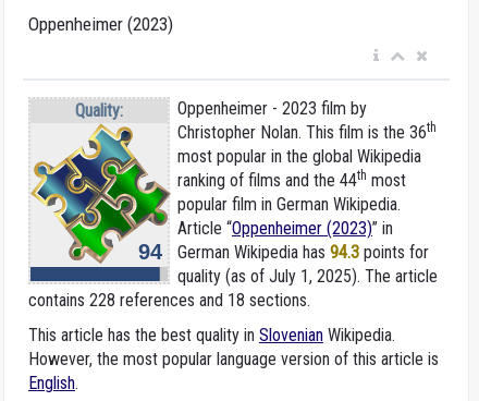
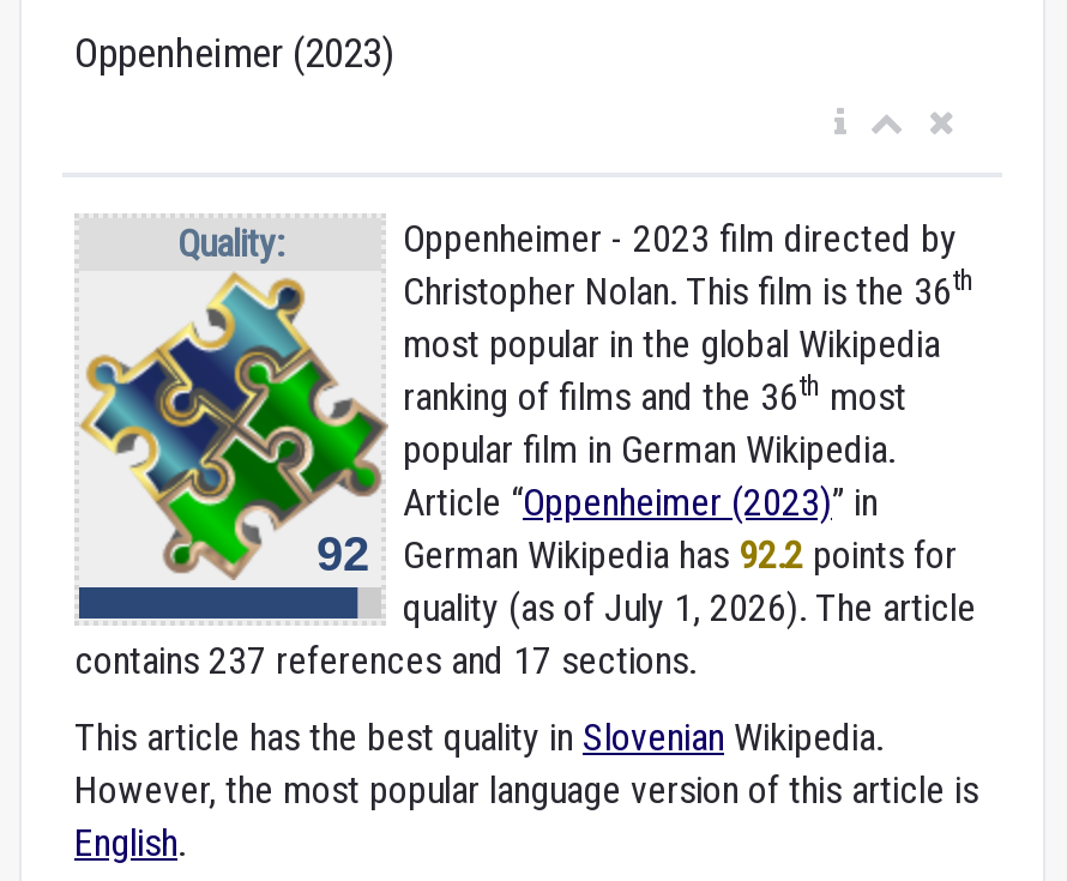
[177,98,367,119] Oppenheimer - 2023 film by -> [403,216,957,261] Oppenheimer - 2023 film directed by
[177,168,406,191] ranking of films and the 44th most -> [403,369,906,420] ranking of films and the 36th most
[138,240,162,264] 94 -> [317,527,369,580] 92
[177,242,429,263] German Wikipedia has 94.3 points for -> [403,532,957,578] German Wikipedia has 92.2 points for
[177,266,438,287] quality (as of July 1, 2025). The article -> [403,585,976,630] quality (as of July 1, 2026). The article
[28,290,310,311] contains 228 references and 18 sections. -> [74,638,695,683] contains 237 references and 17 sections.

